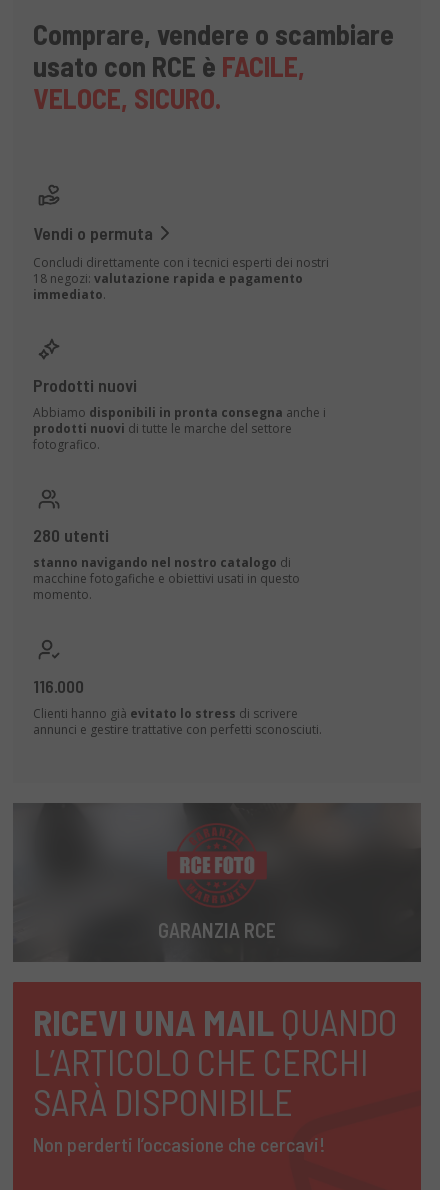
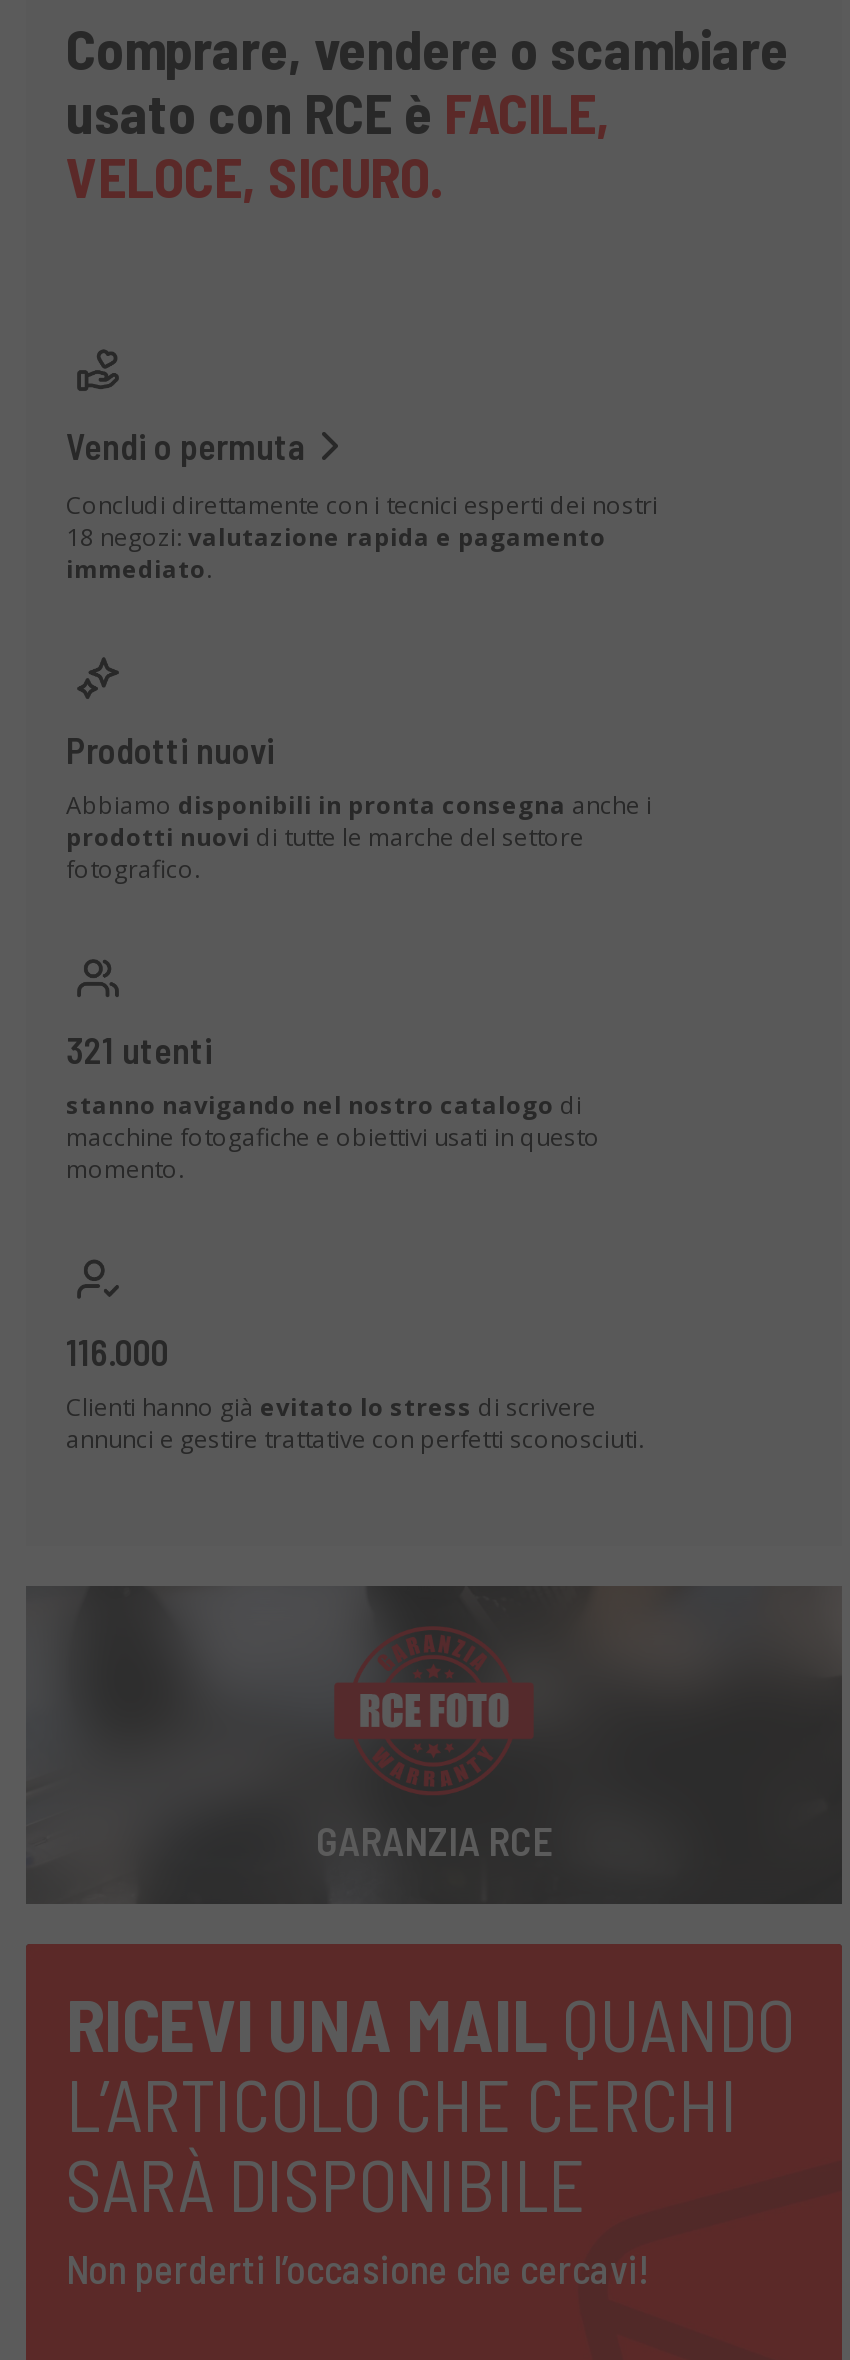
[33,524,109,546] 280 utenti -> [66,1029,212,1073] 321 utenti

